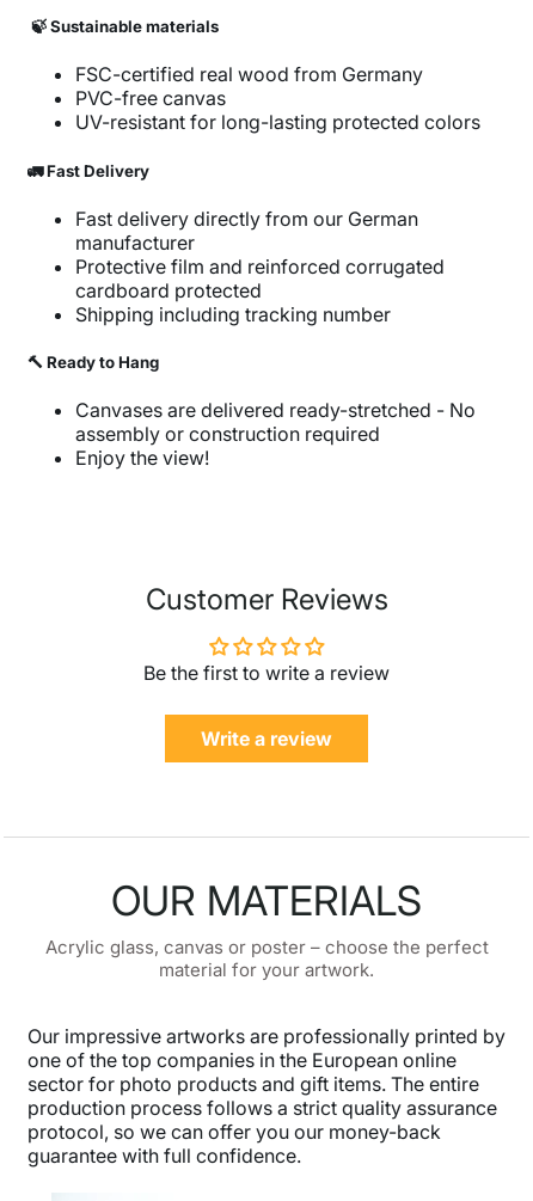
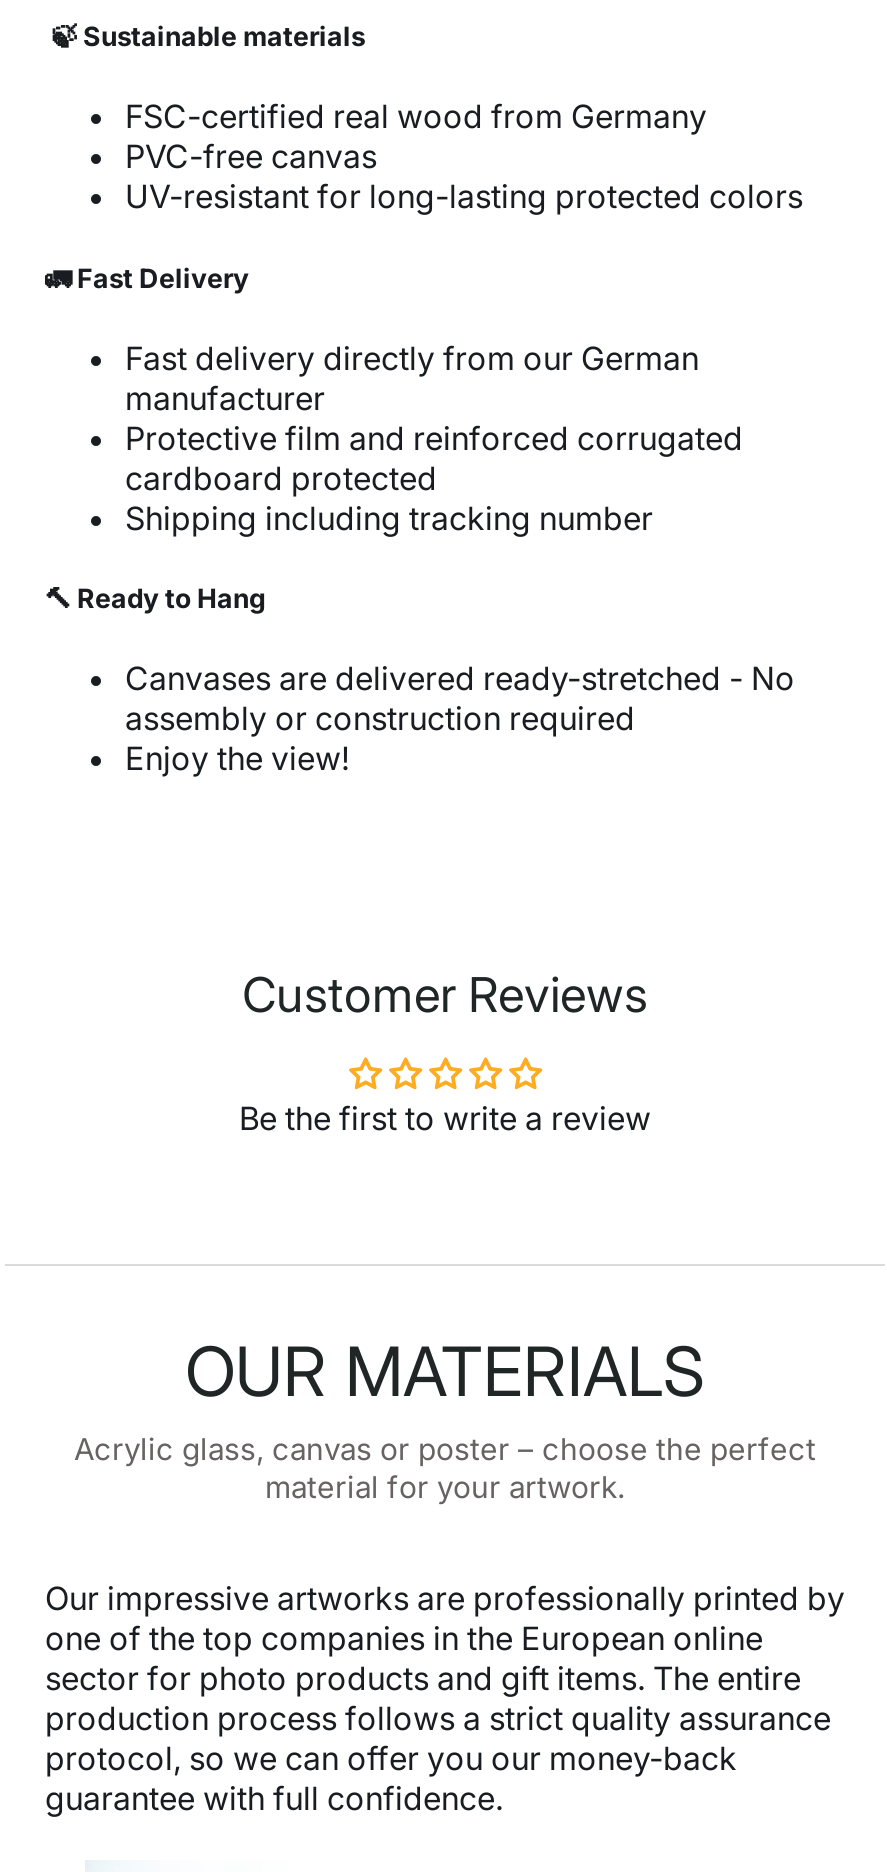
[201,727,332,751] Write a review -> none

